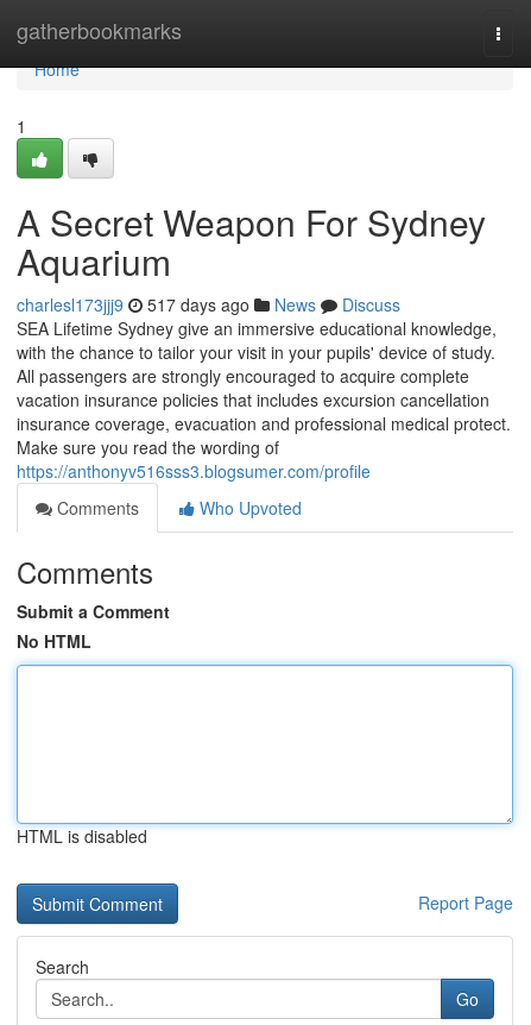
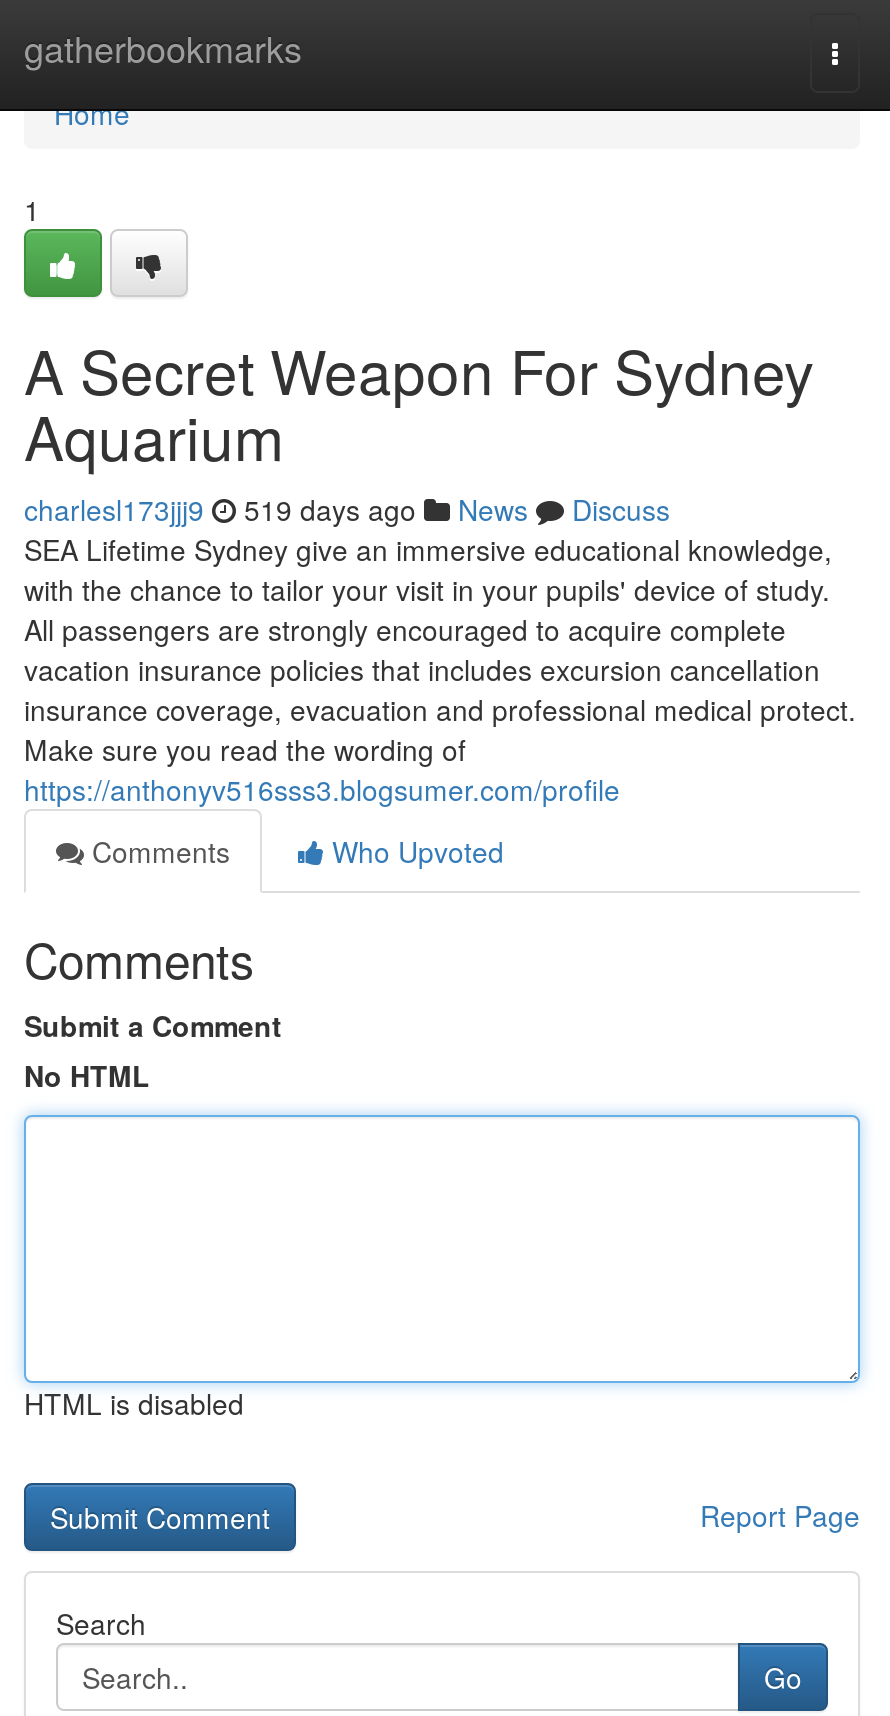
[17,293,400,316] charlesl173jjj9 517 days ago News Discuss -> [24,489,670,529] charlesl173jjj9 519 days ago News Discuss

